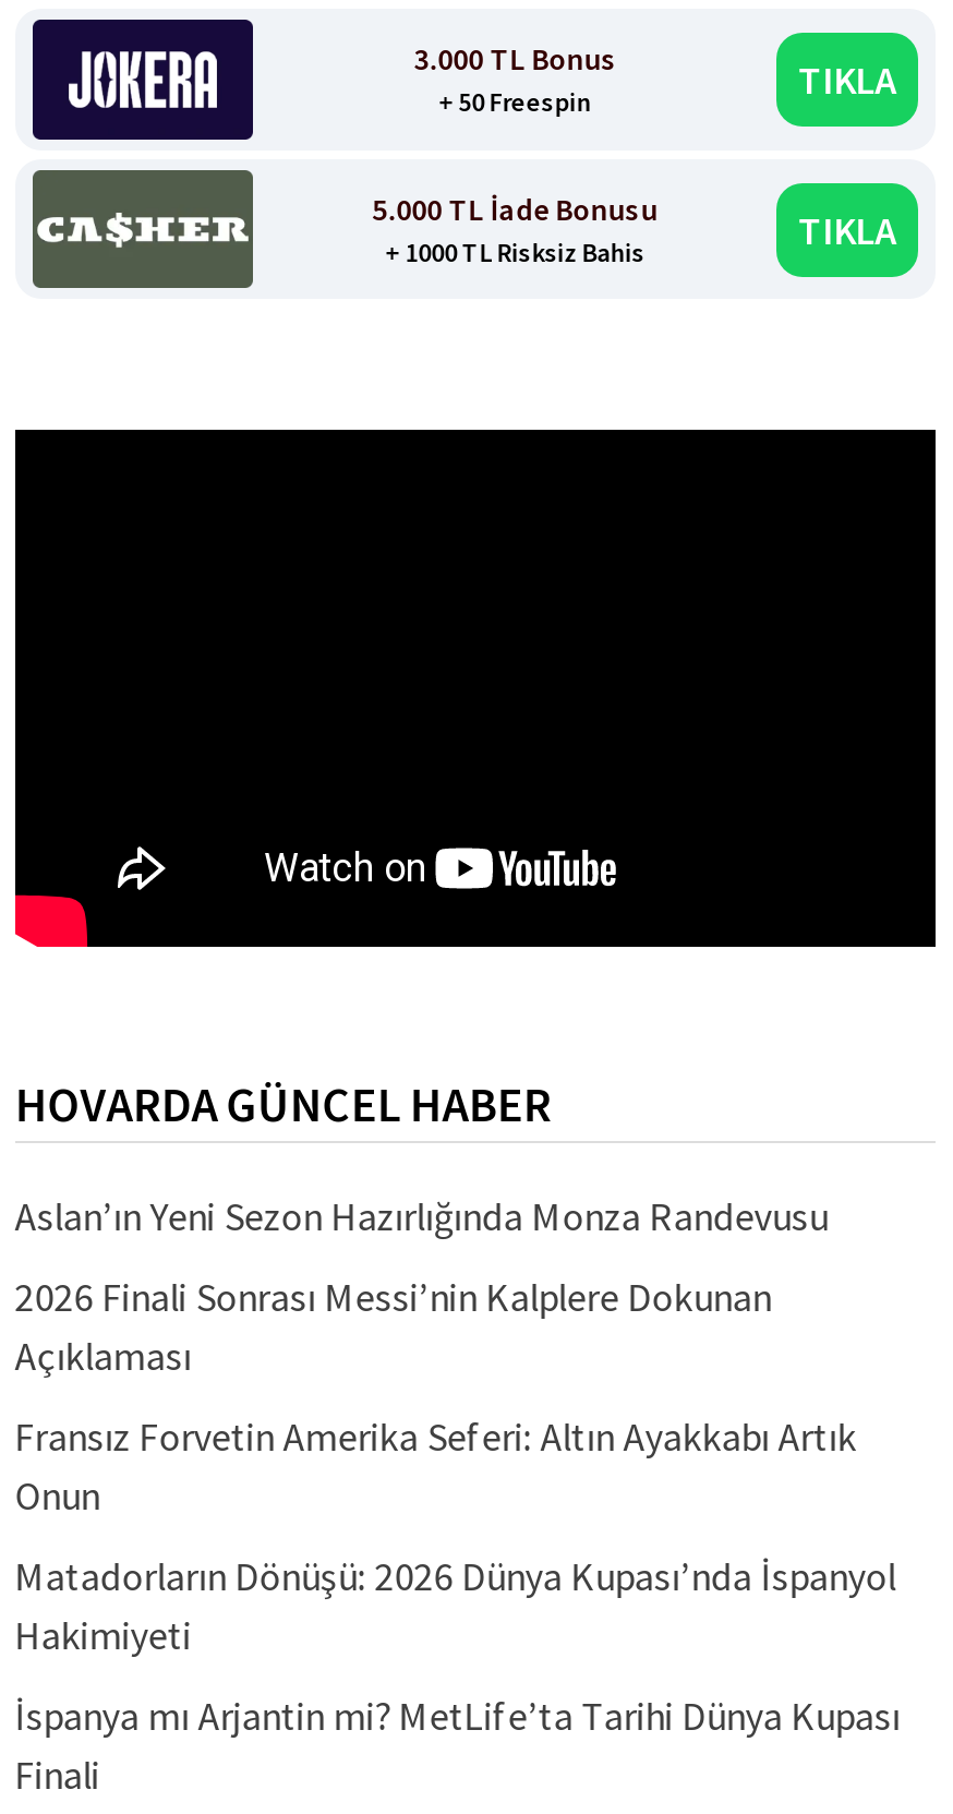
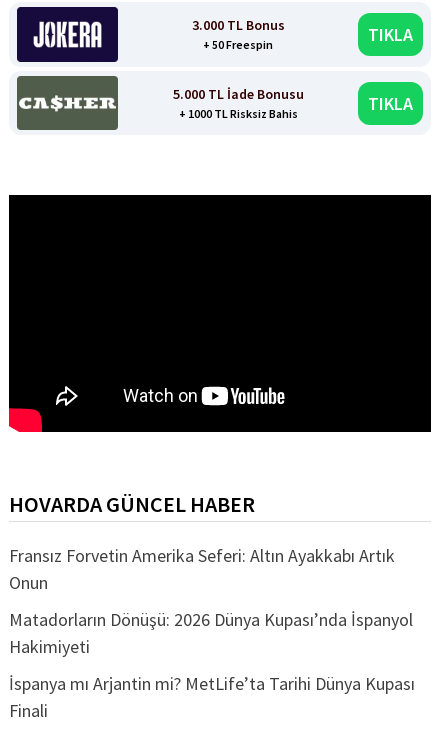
[15,1190,828,1380] Aslan’ın Yeni Sezon Hazırlığında Monza Randevusu | 2026 Finali Sonrası Messi’nin Kalplere Dokunan | Açıklaması -> none

